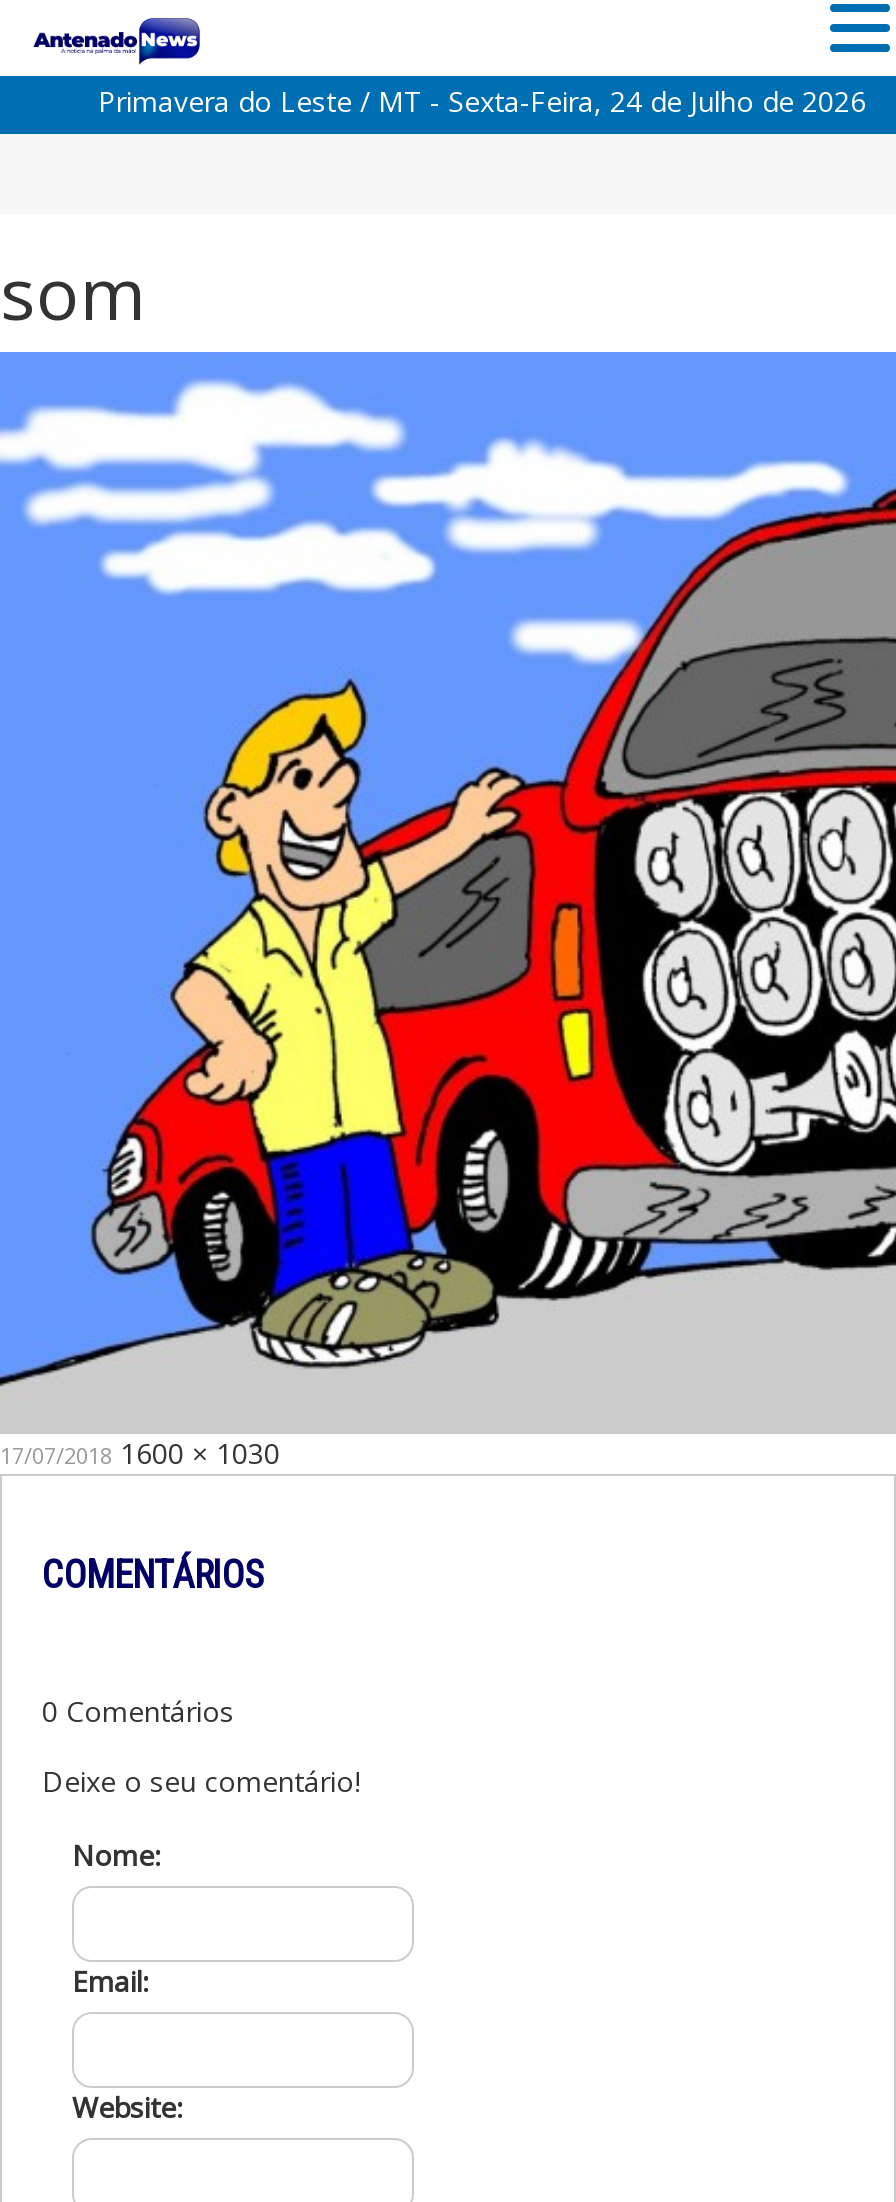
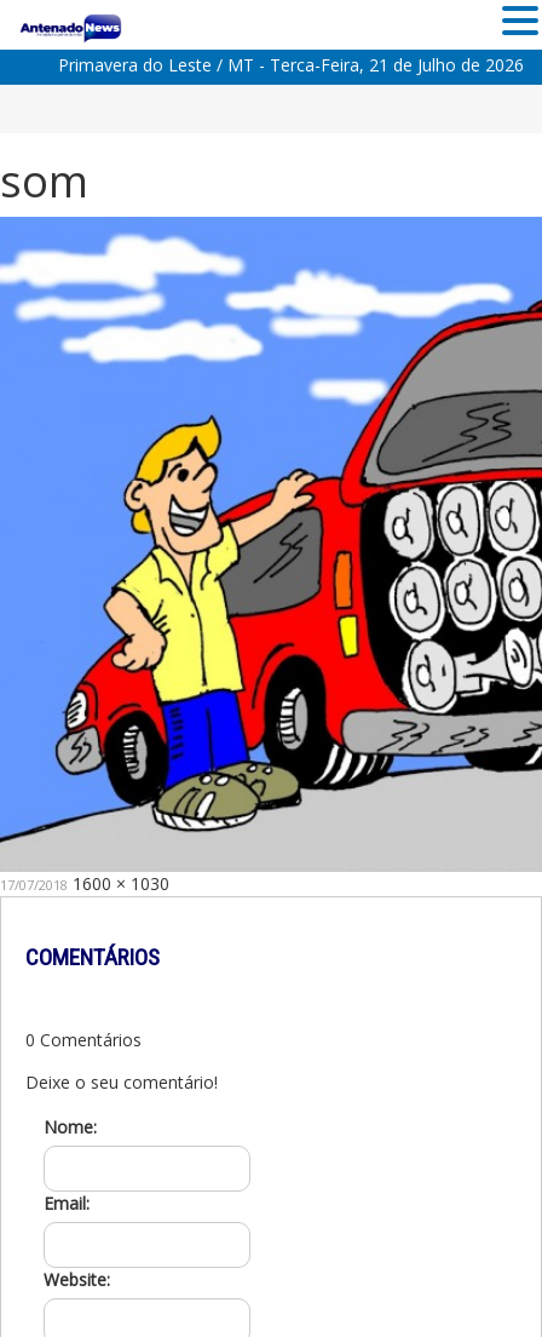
[98,82,866,120] Primavera do Leste / MT - Sexta-Feira, 24 de Julho de 2026 -> [58,53,524,76] Primavera do Leste / MT - Terca-Feira, 21 de Julho de 2026

